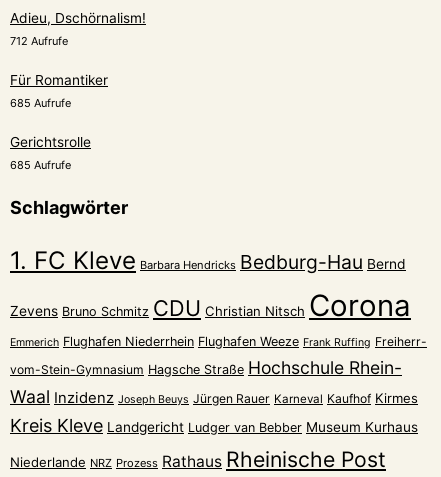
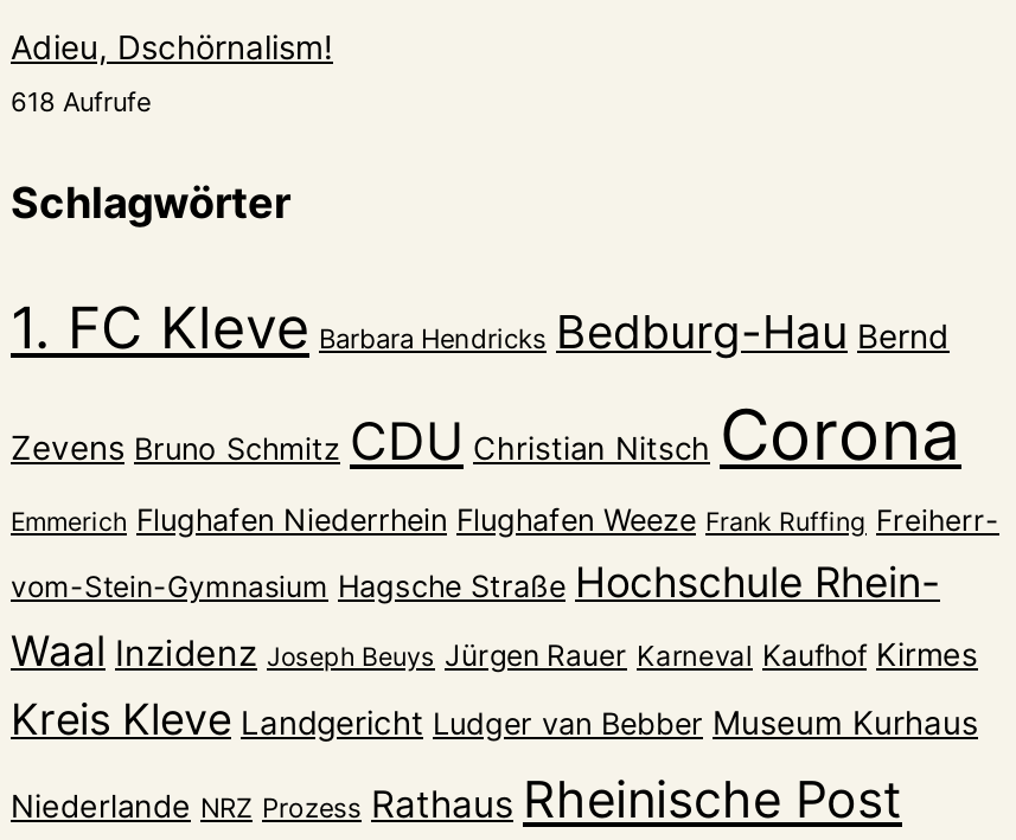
[10,34,108,172] 712 Aufrufe | Für Romantiker | 685 Aufrufe | Gerichtsrolle | 685 Aufrufe -> [11,86,151,119] 618 Aufrufe

